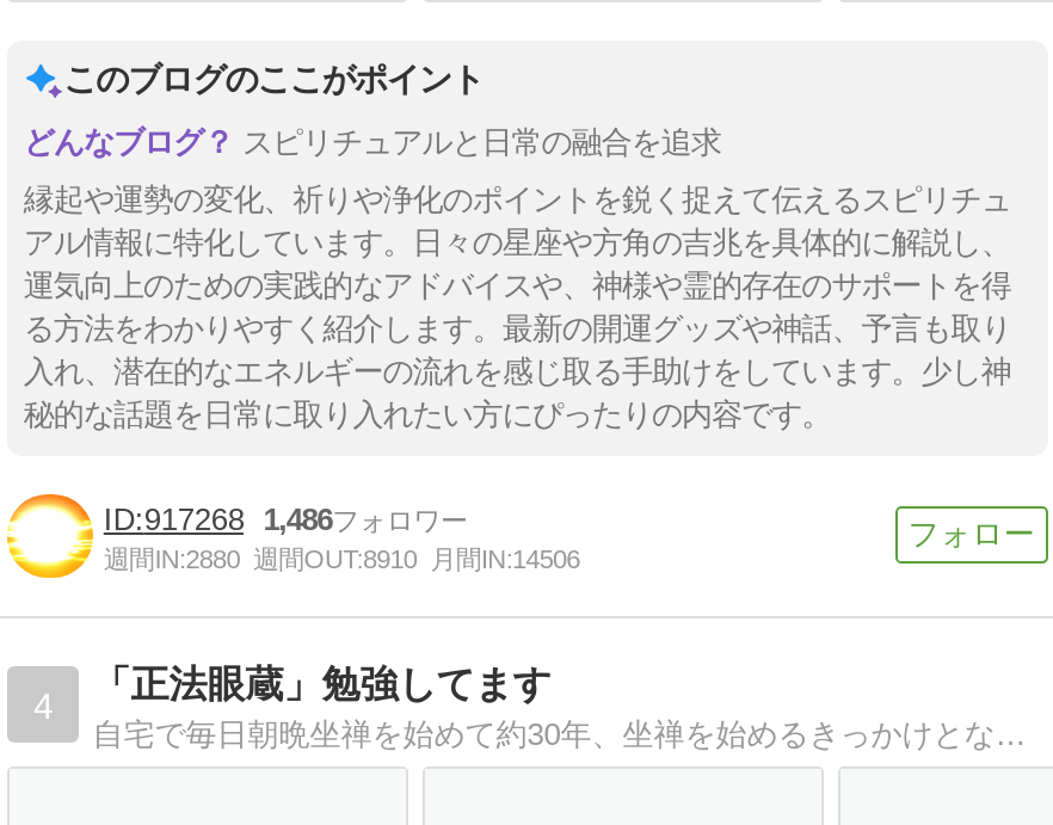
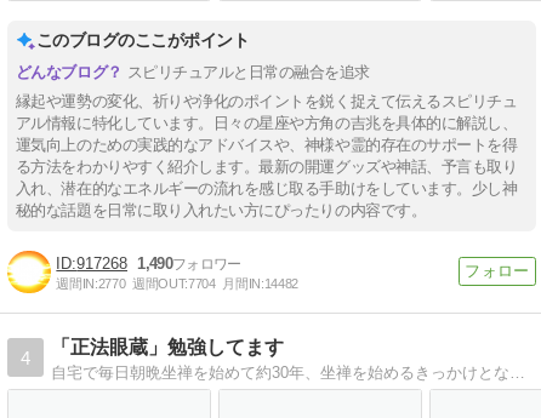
[144,501,332,537] 917268 1,486 -> [77,254,172,272] 917268 1,490
[104,544,580,572] 週間IN:2880 週間OUT:8910 月間IN:14506 -> [56,276,298,290] 週間IN:2770 週間OUT:7704 月間IN:14482

